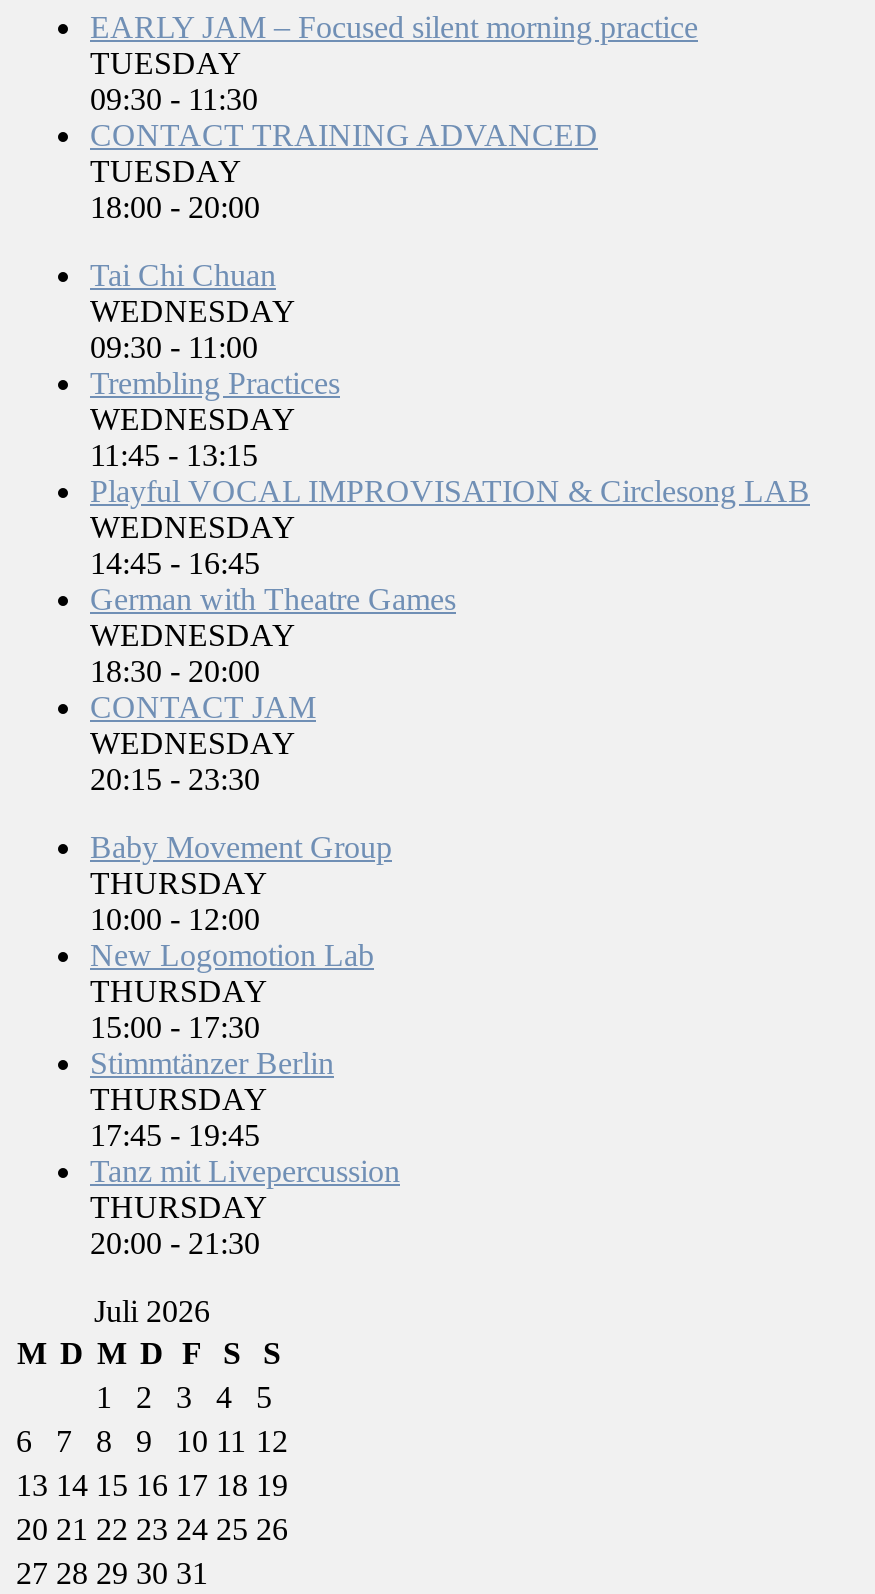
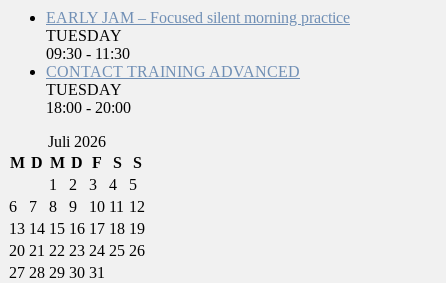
[90,257,810,1259] Tai Chi Chuan | WEDNESDAY | 09:30 - 11:00 | Trembling Practices | WEDNESDAY | 11:45 - 13:15 | Playful VOCAL IMPROVISATION & Circlesong LAB | WEDNESDAY | 14:45 - 16:45 | German with Theatre Games | WEDNESDAY | 18:30 - 20:00 | CONTACT JAM | WEDNESDAY | 20:15 - 23:30 | Baby Movement Group | THURSDAY | 10:00 - 12:00 | New Logomotion Lab | THURSDAY | 15:00 - 17:30 | Stimmtänzer Berlin | THURSDAY | 17:45 - 19:45 | Tanz mit Livepercussion | THURSDAY | 20:00 - 21:30 -> none

